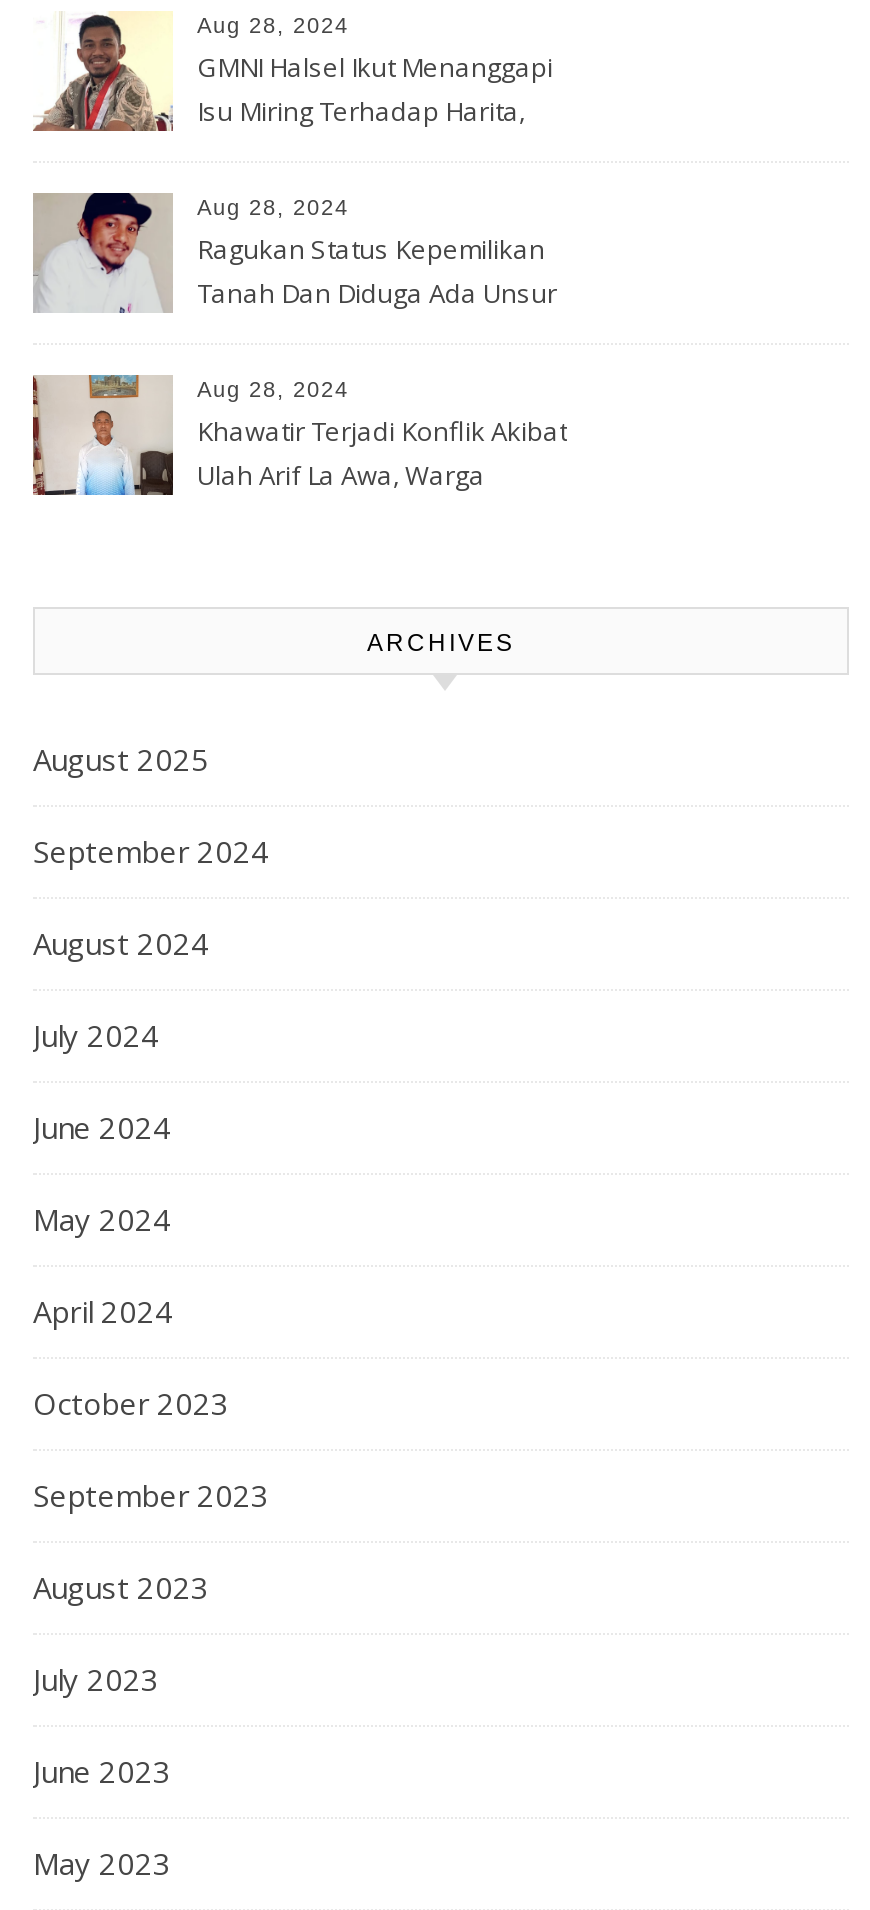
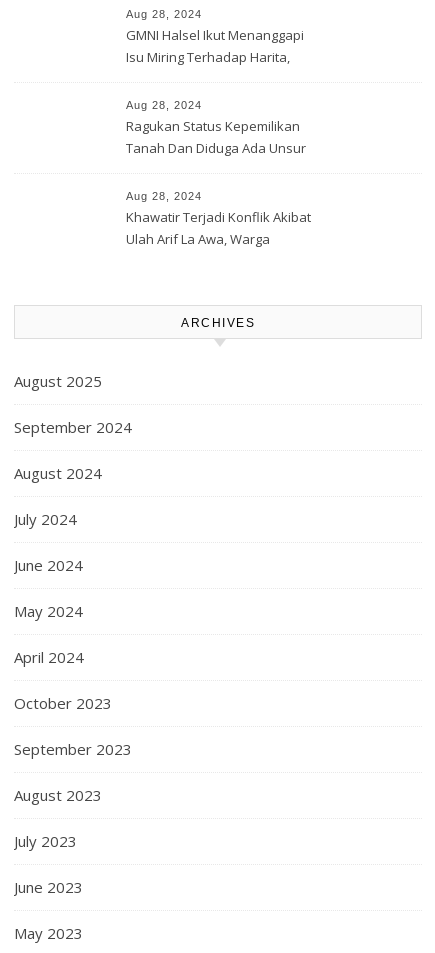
[31,10,169,134] [image] -> none
[31,190,169,316] [image] -> none
[31,372,169,498] [image] -> none

